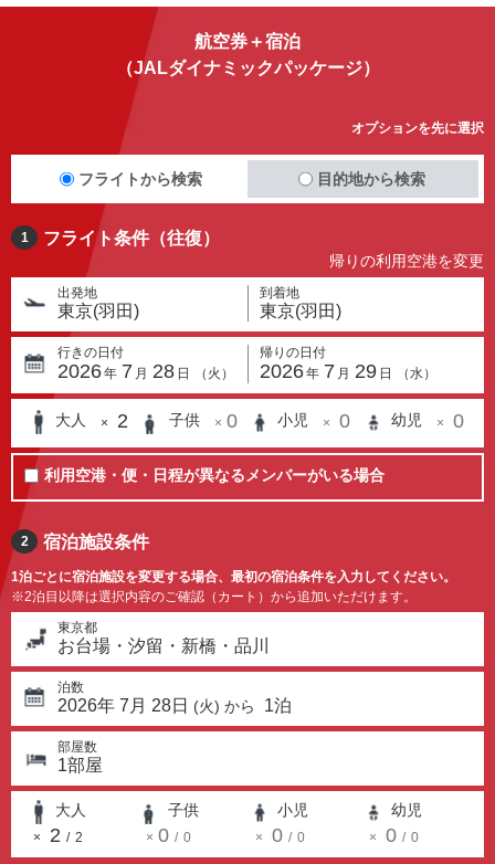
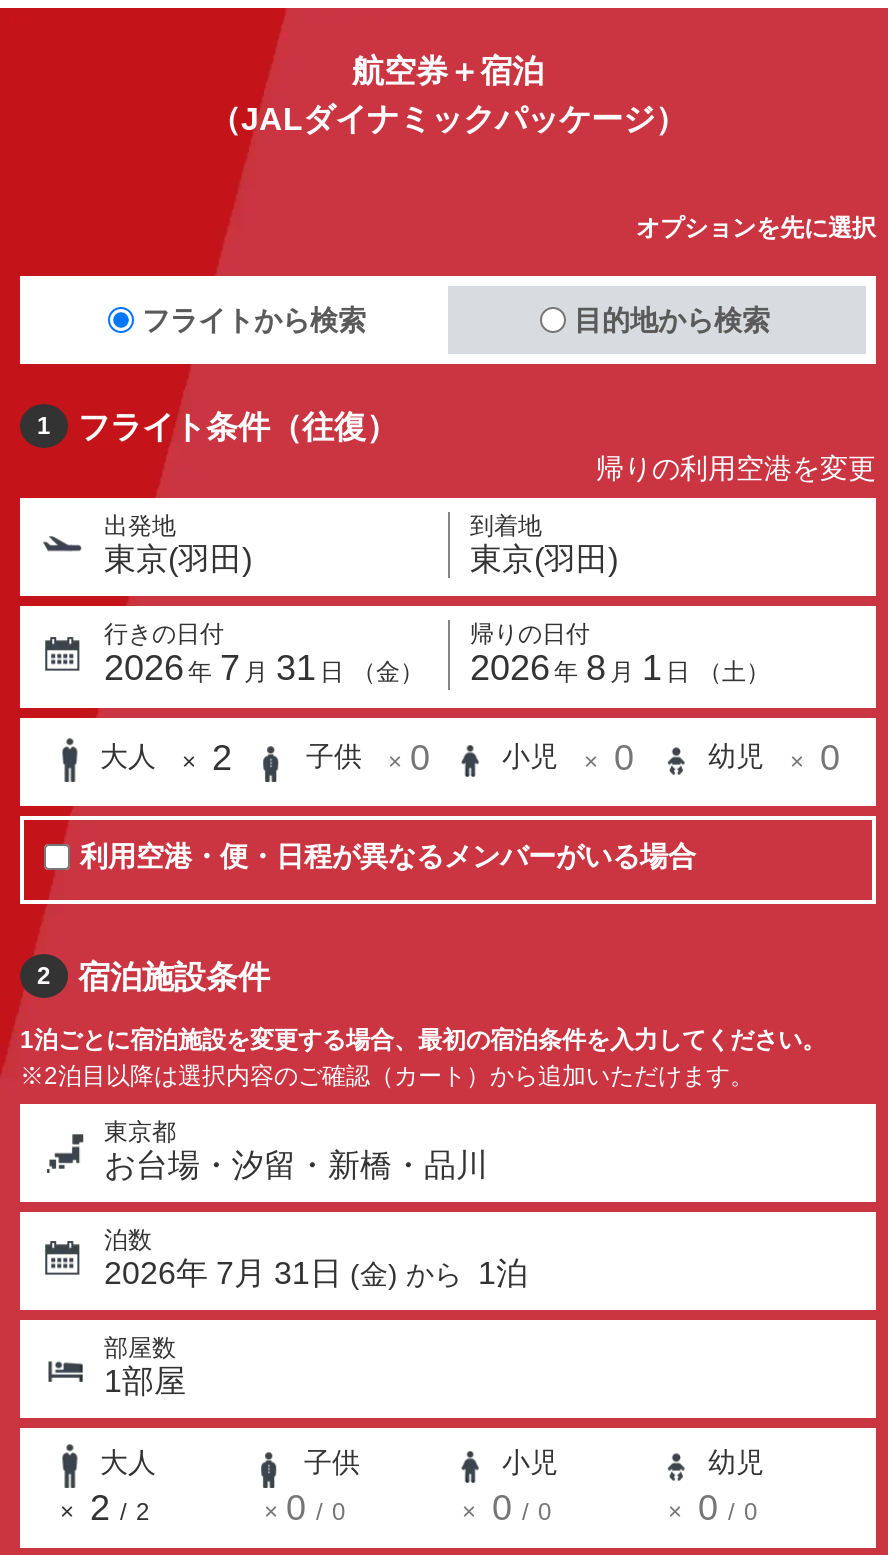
[57,360,234,382] 2026 年 7 月 28 日 （火） -> [104,648,424,688] 2026 年 7 月 31 日 （金）
[260,360,436,382] 2026 年 7 月 29 日 （水） -> [470,648,770,688] 2026 年 8 月 1 日 （土）
[57,696,292,715] 2026年7月28日(火) から 1泊 -> [104,1256,528,1290] 2026年7月31日(金) から 1泊

